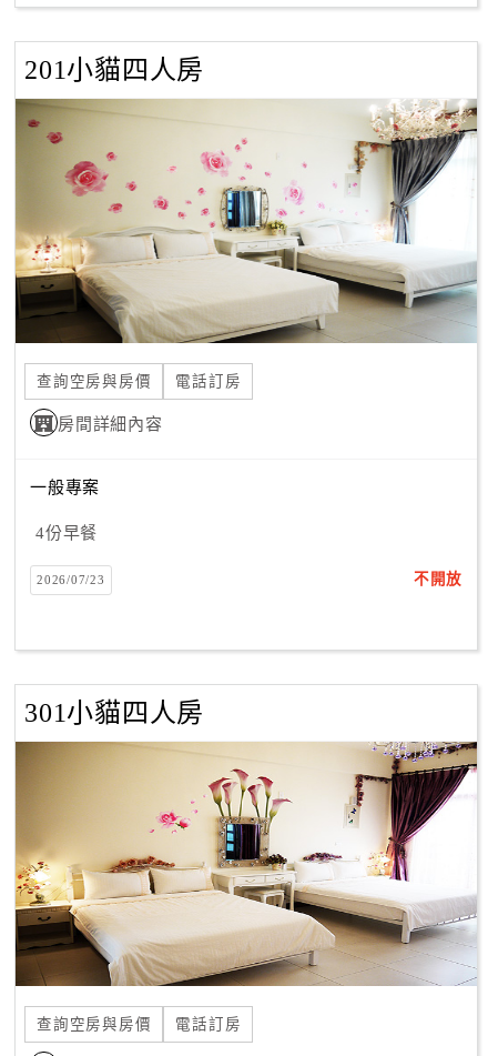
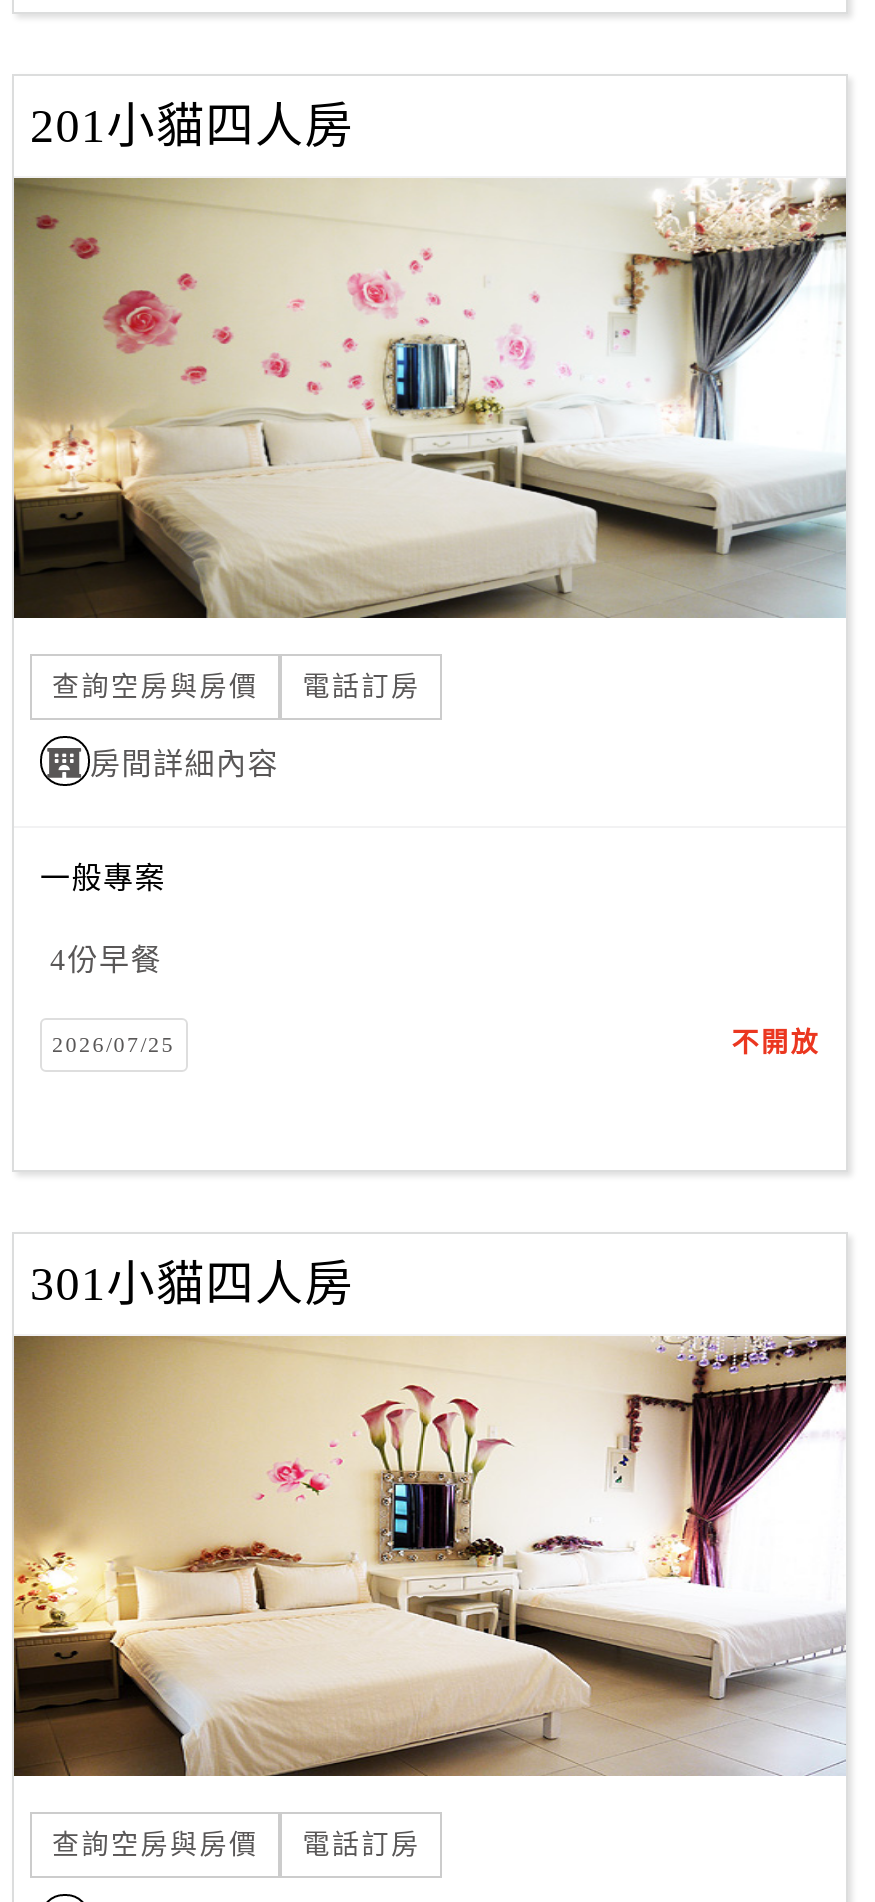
[37,573,105,586] 2026/07/23 -> [52,1032,175,1056] 2026/07/25

